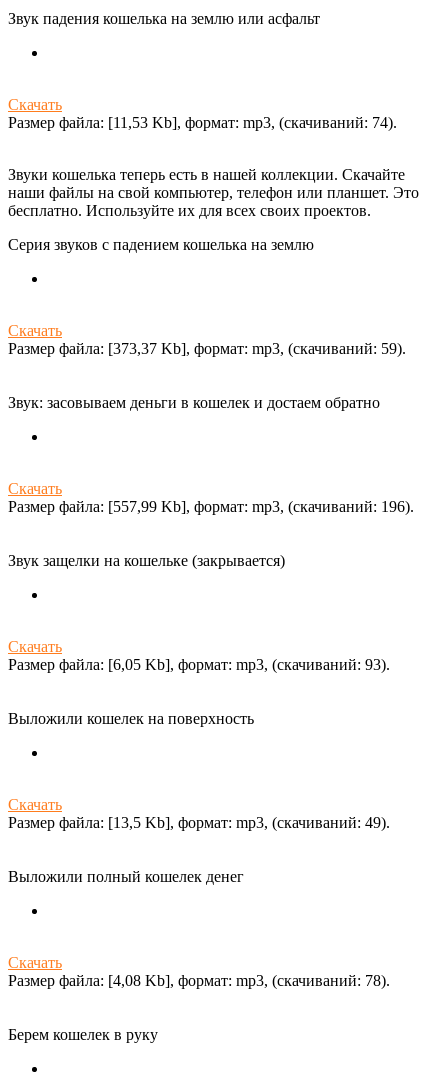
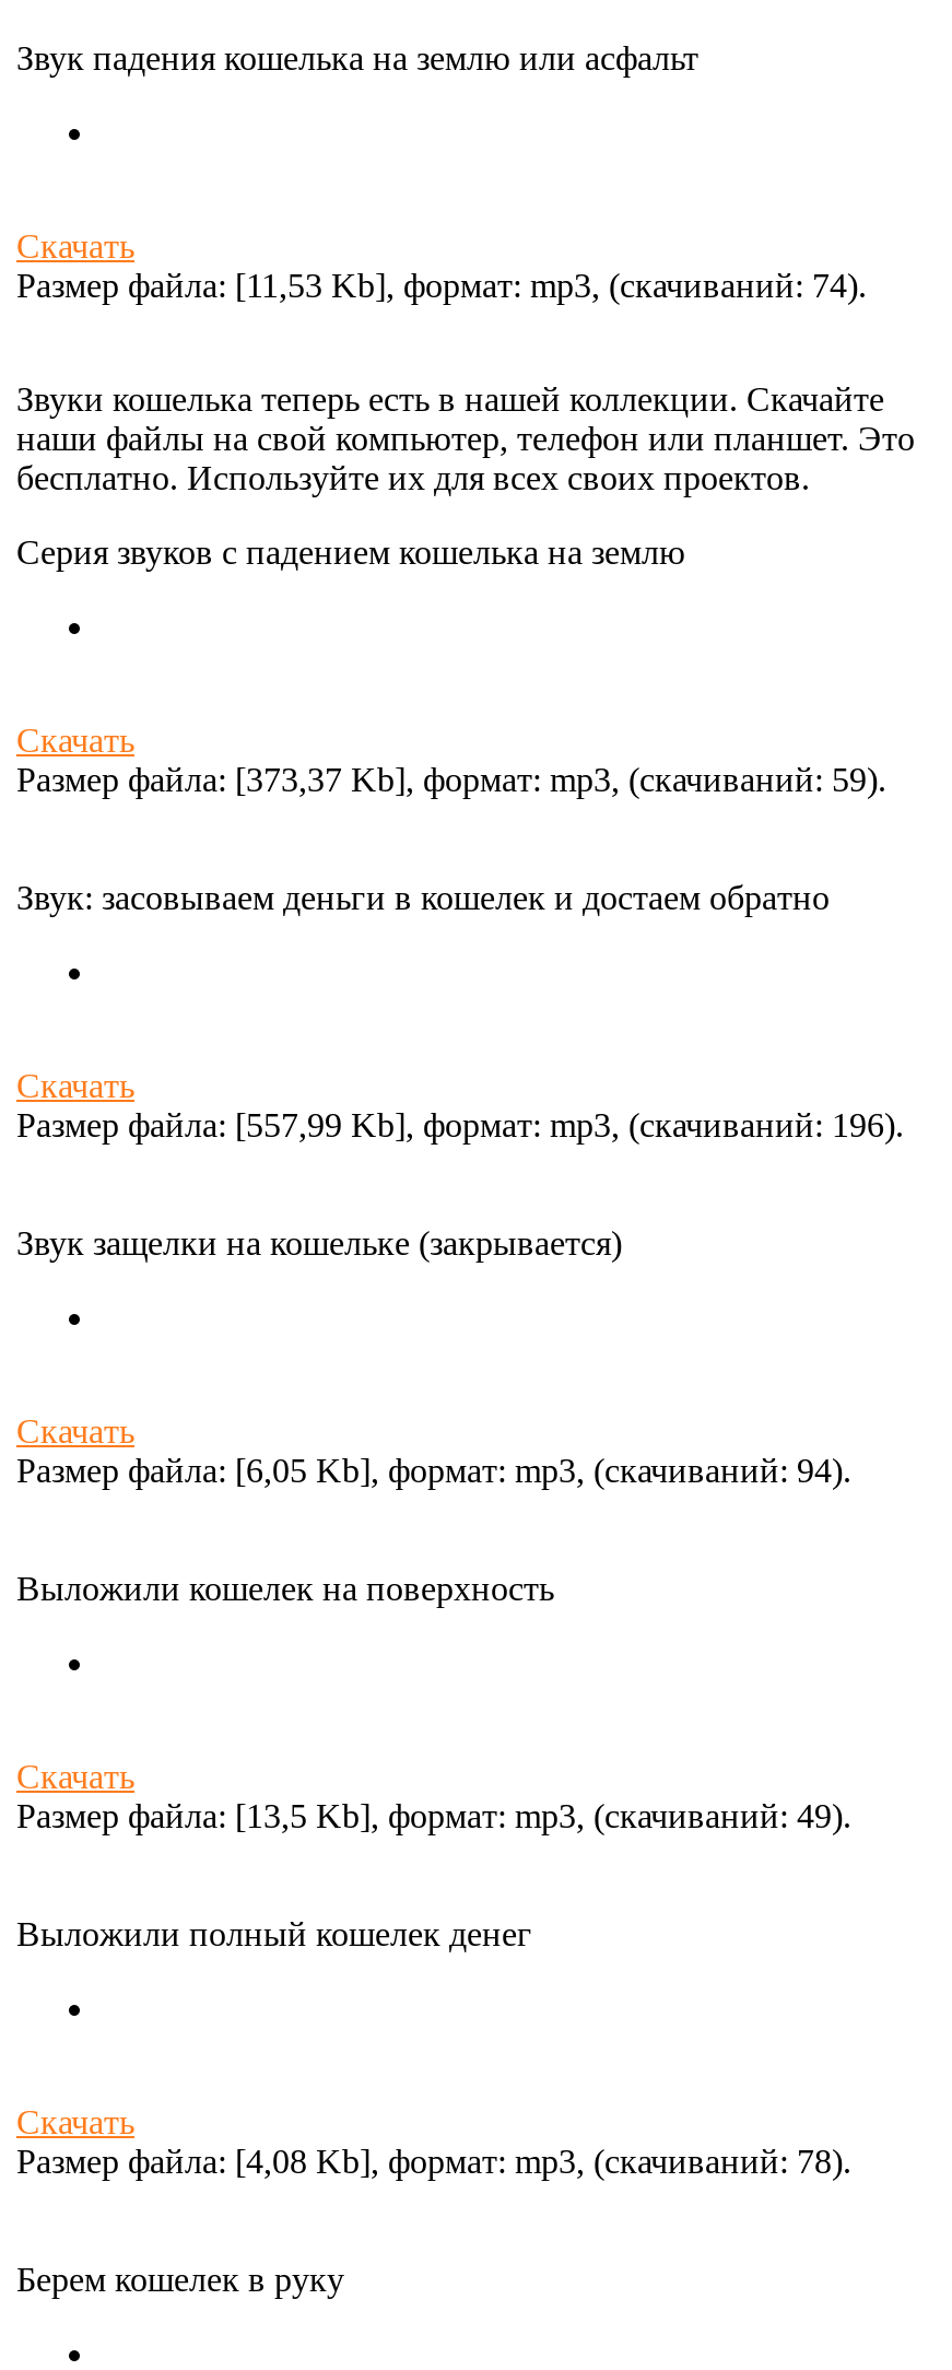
[8,656,390,673] Размер файла: [6,05 Kb], формат: mp3, (cкачиваний: 93). -> [16,1452,851,1489] Размер файла: [6,05 Kb], формат: mp3, (cкачиваний: 94).

